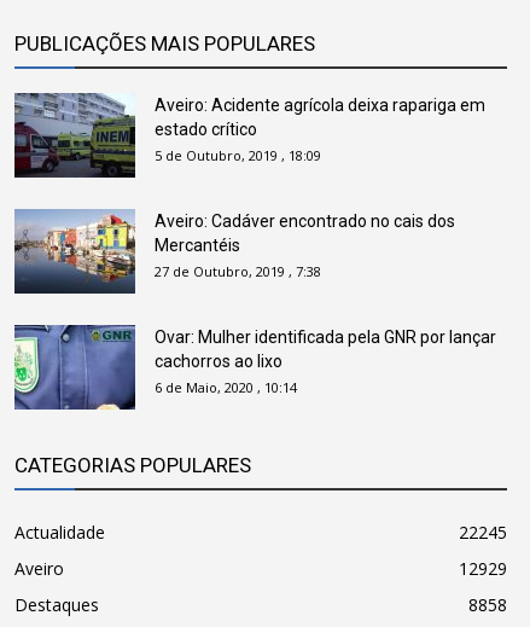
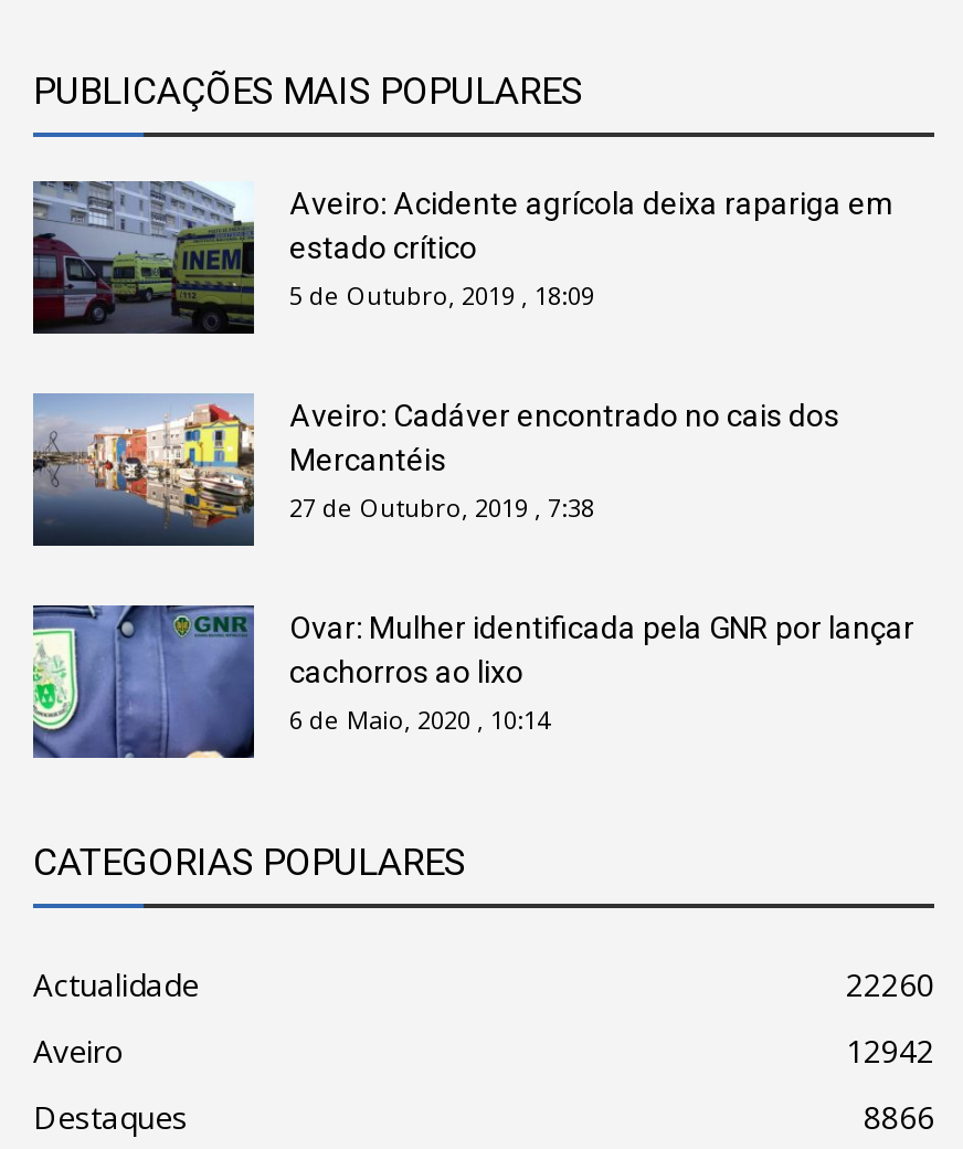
[459,521,507,544] 22245 -> [846,963,934,1005] 22260
[459,557,507,580] 12929 -> [846,1030,934,1072] 12942
[468,593,507,616] 8858 -> [864,1096,934,1138] 8866

